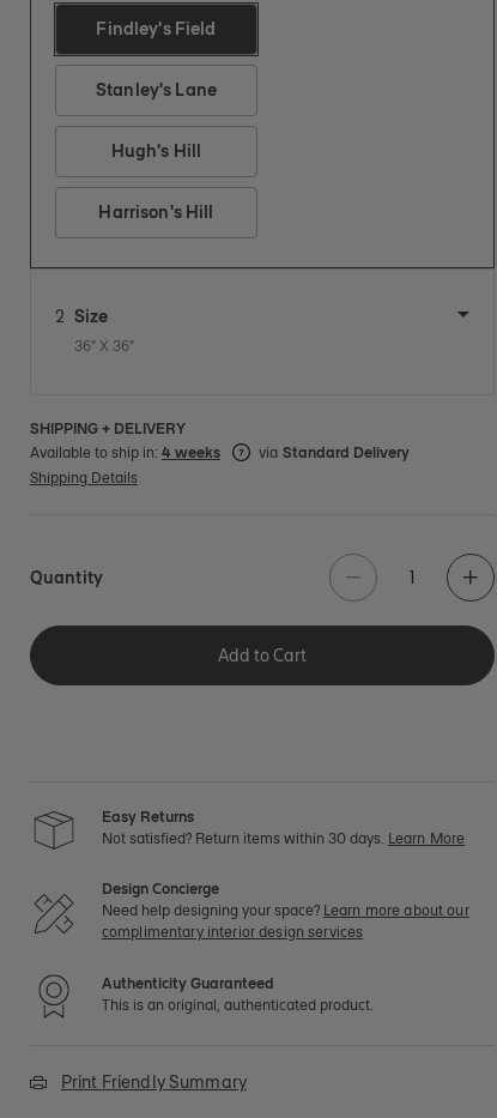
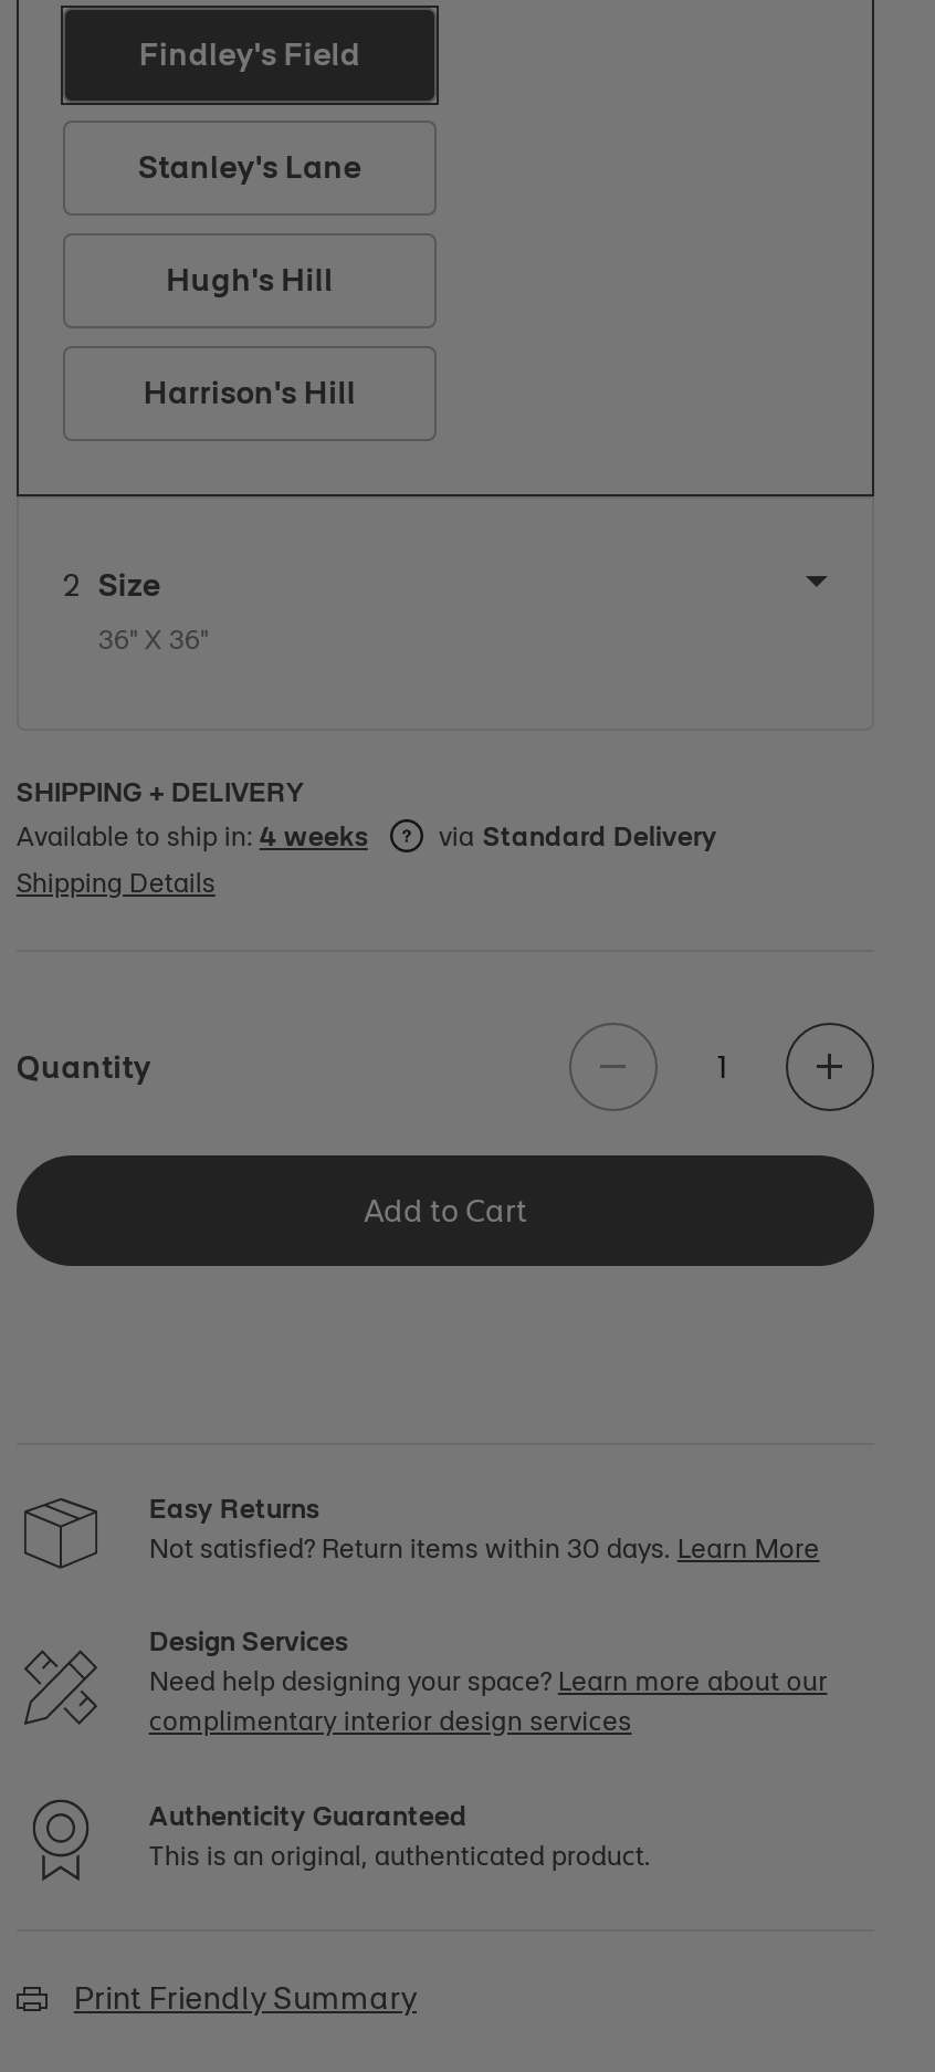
[102,880,219,898] Design Concierge -> [149,1625,348,1658] Design Services

